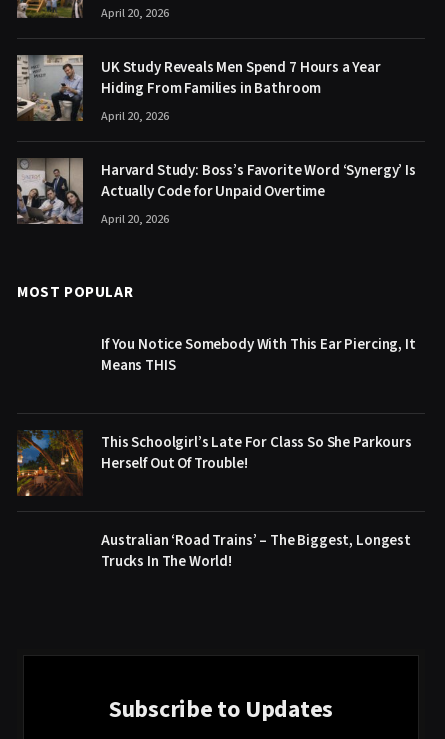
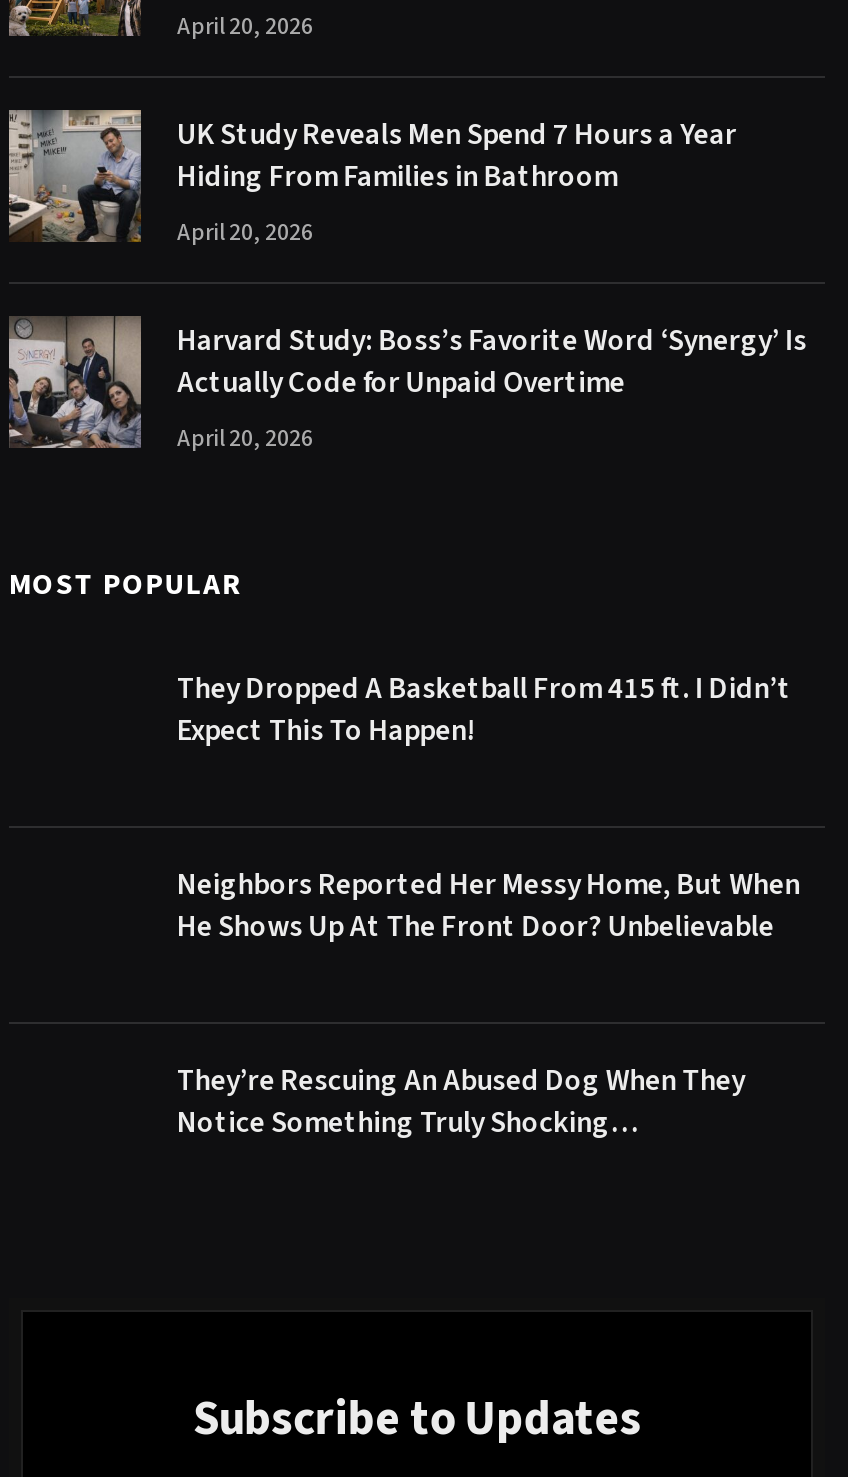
[101,334,416,376] If You Notice Somebody With This Ear Piercing, It | Means THIS -> [177,667,791,751] They Dropped A Basketball From 415 ft. I Didn’t | Expect This To Happen!
[16,429,84,497] [image] -> none
[101,432,412,474] This Schoolgirl’s Late For Class So She Parkours | Herself Out Of Trouble! -> [177,863,800,947] Neighbors Reported Her Messy Home, But When | He Shows Up At The Front Door? Unbelievable
[101,530,411,572] Australian ‘Road Trains’ – The Biggest, Longest | Trucks In The World! -> [177,1059,745,1143] They’re Rescuing An Abused Dog When They | Notice Something Truly Shocking…

